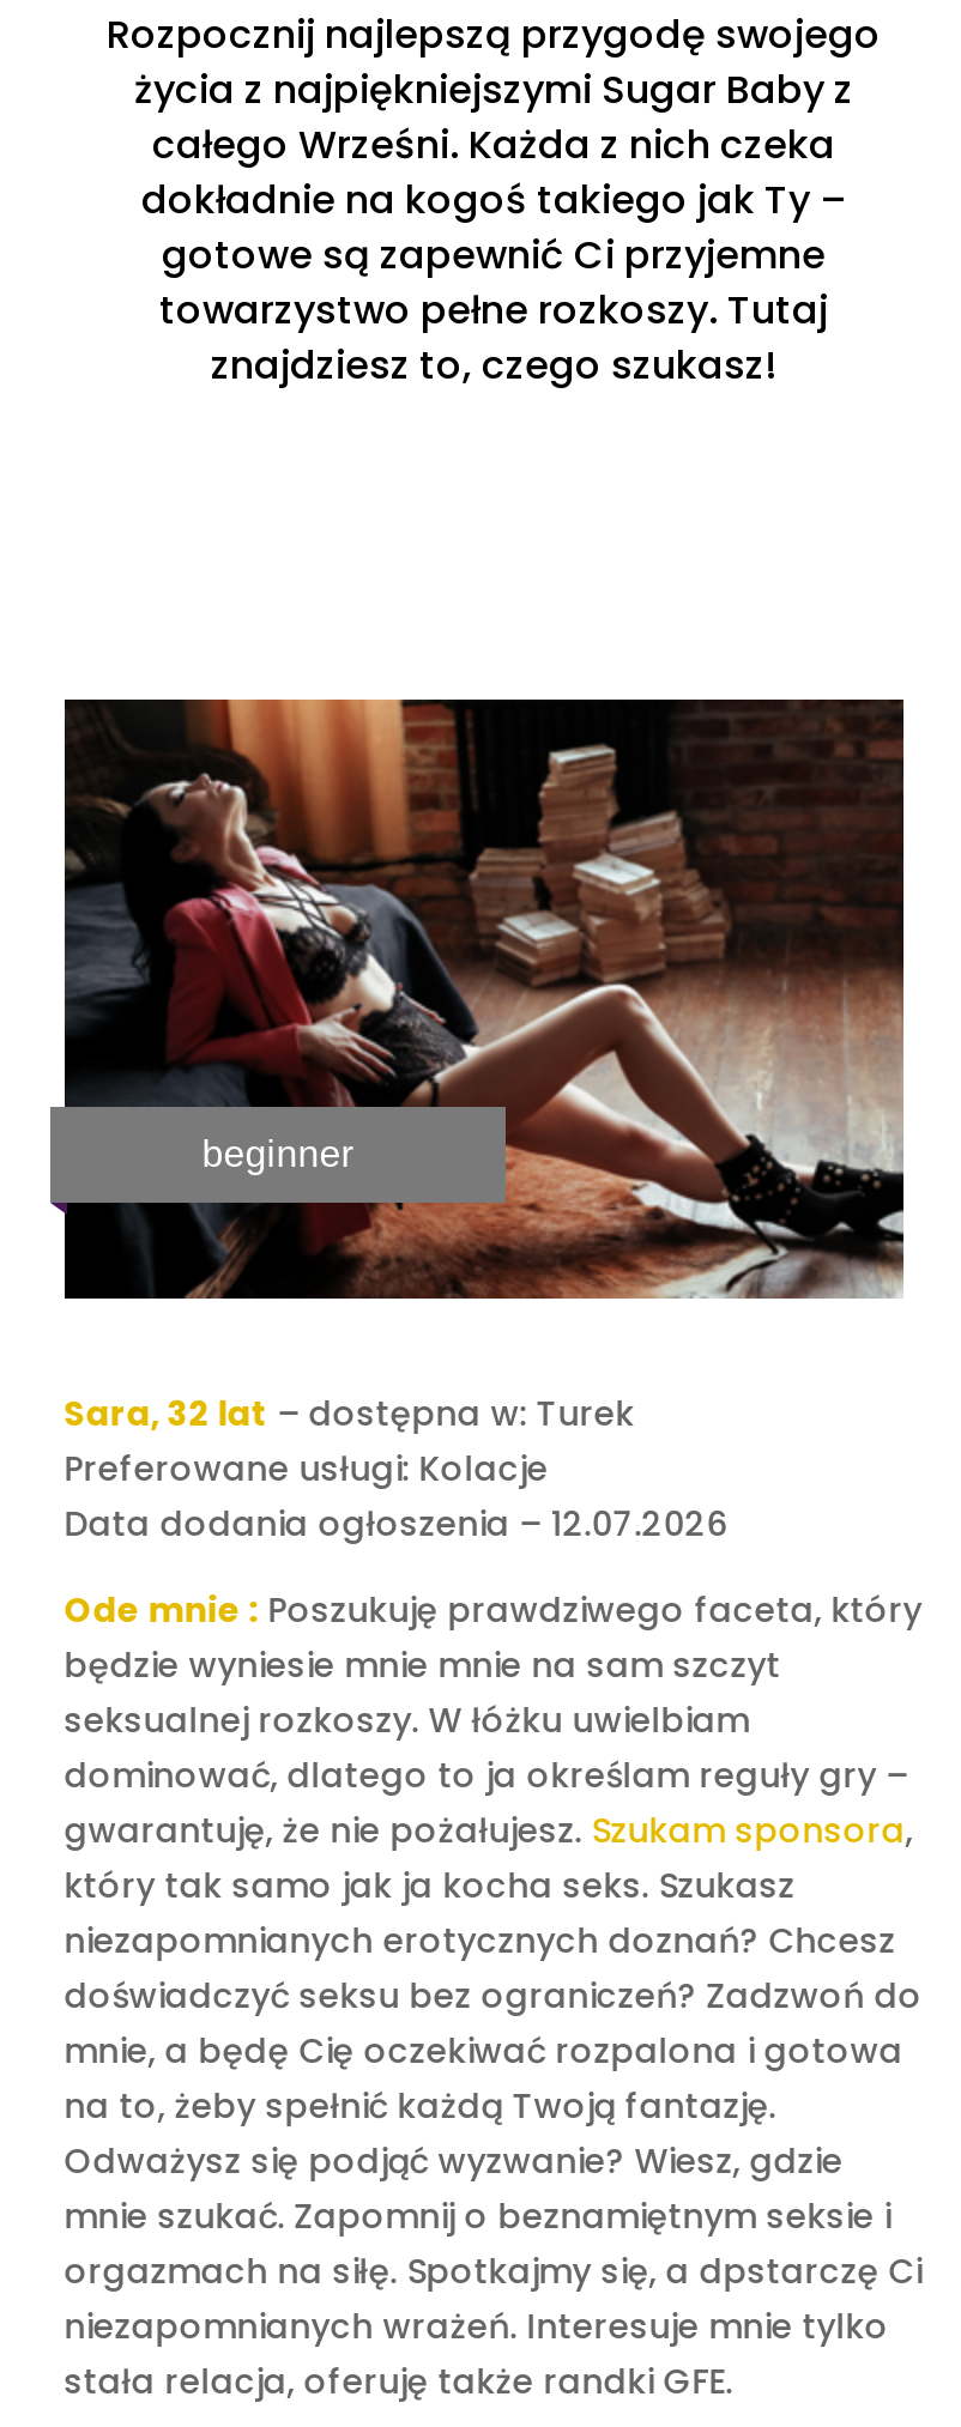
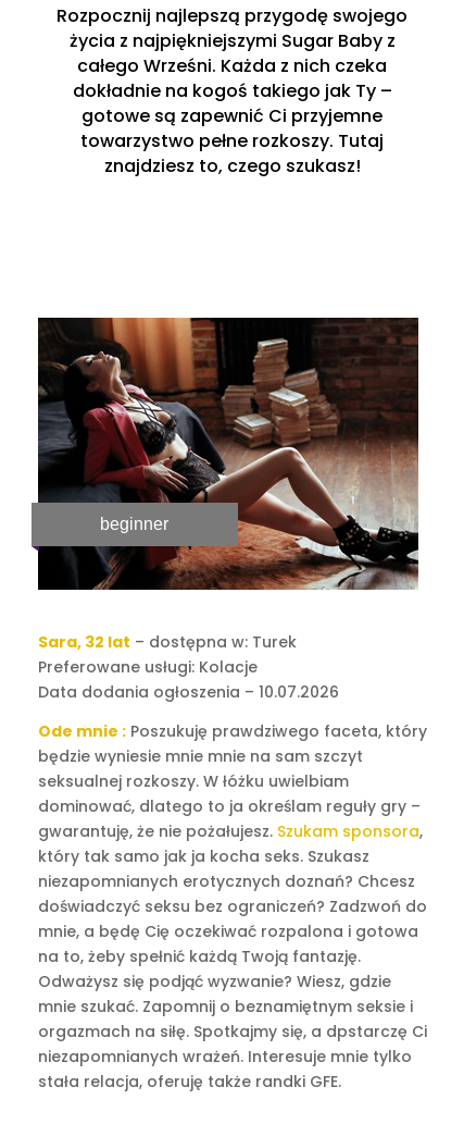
[64,1500,728,1548] Data dodania ogłoszenia – 12.07.2026 -> [38,681,339,703] Data dodania ogłoszenia – 10.07.2026

